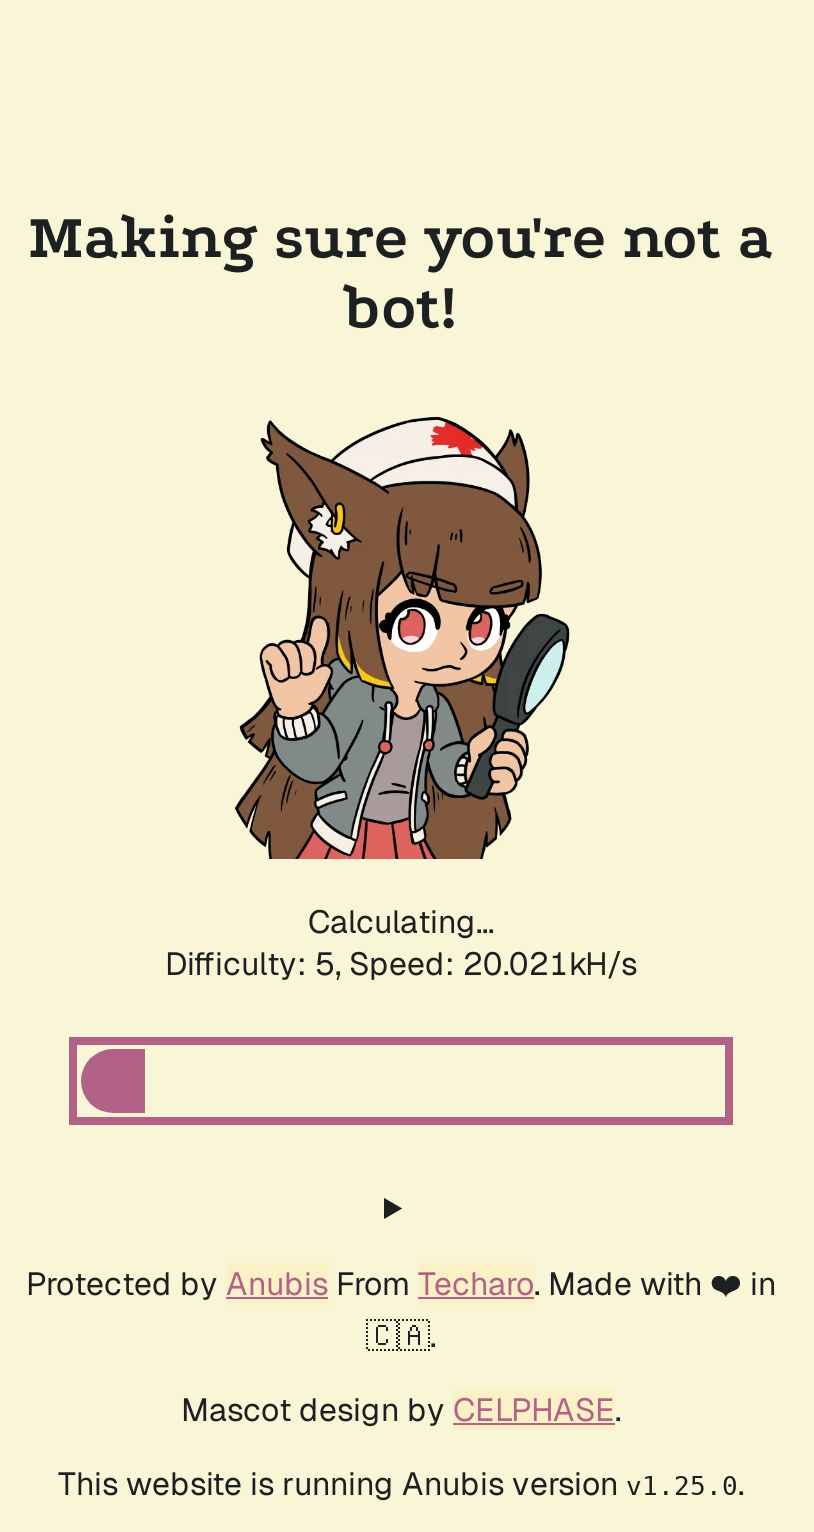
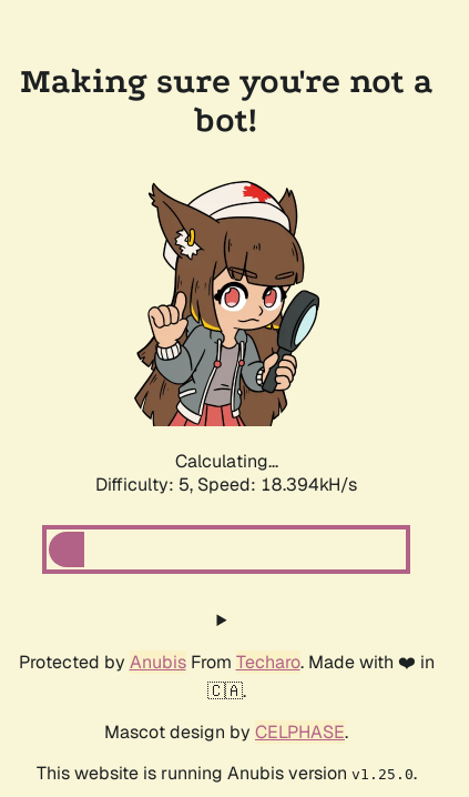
[165,943,637,985] Difficulty: 5, Speed: 20.021kH/s -> [95,473,357,496] Difficulty: 5, Speed: 18.394kH/s

